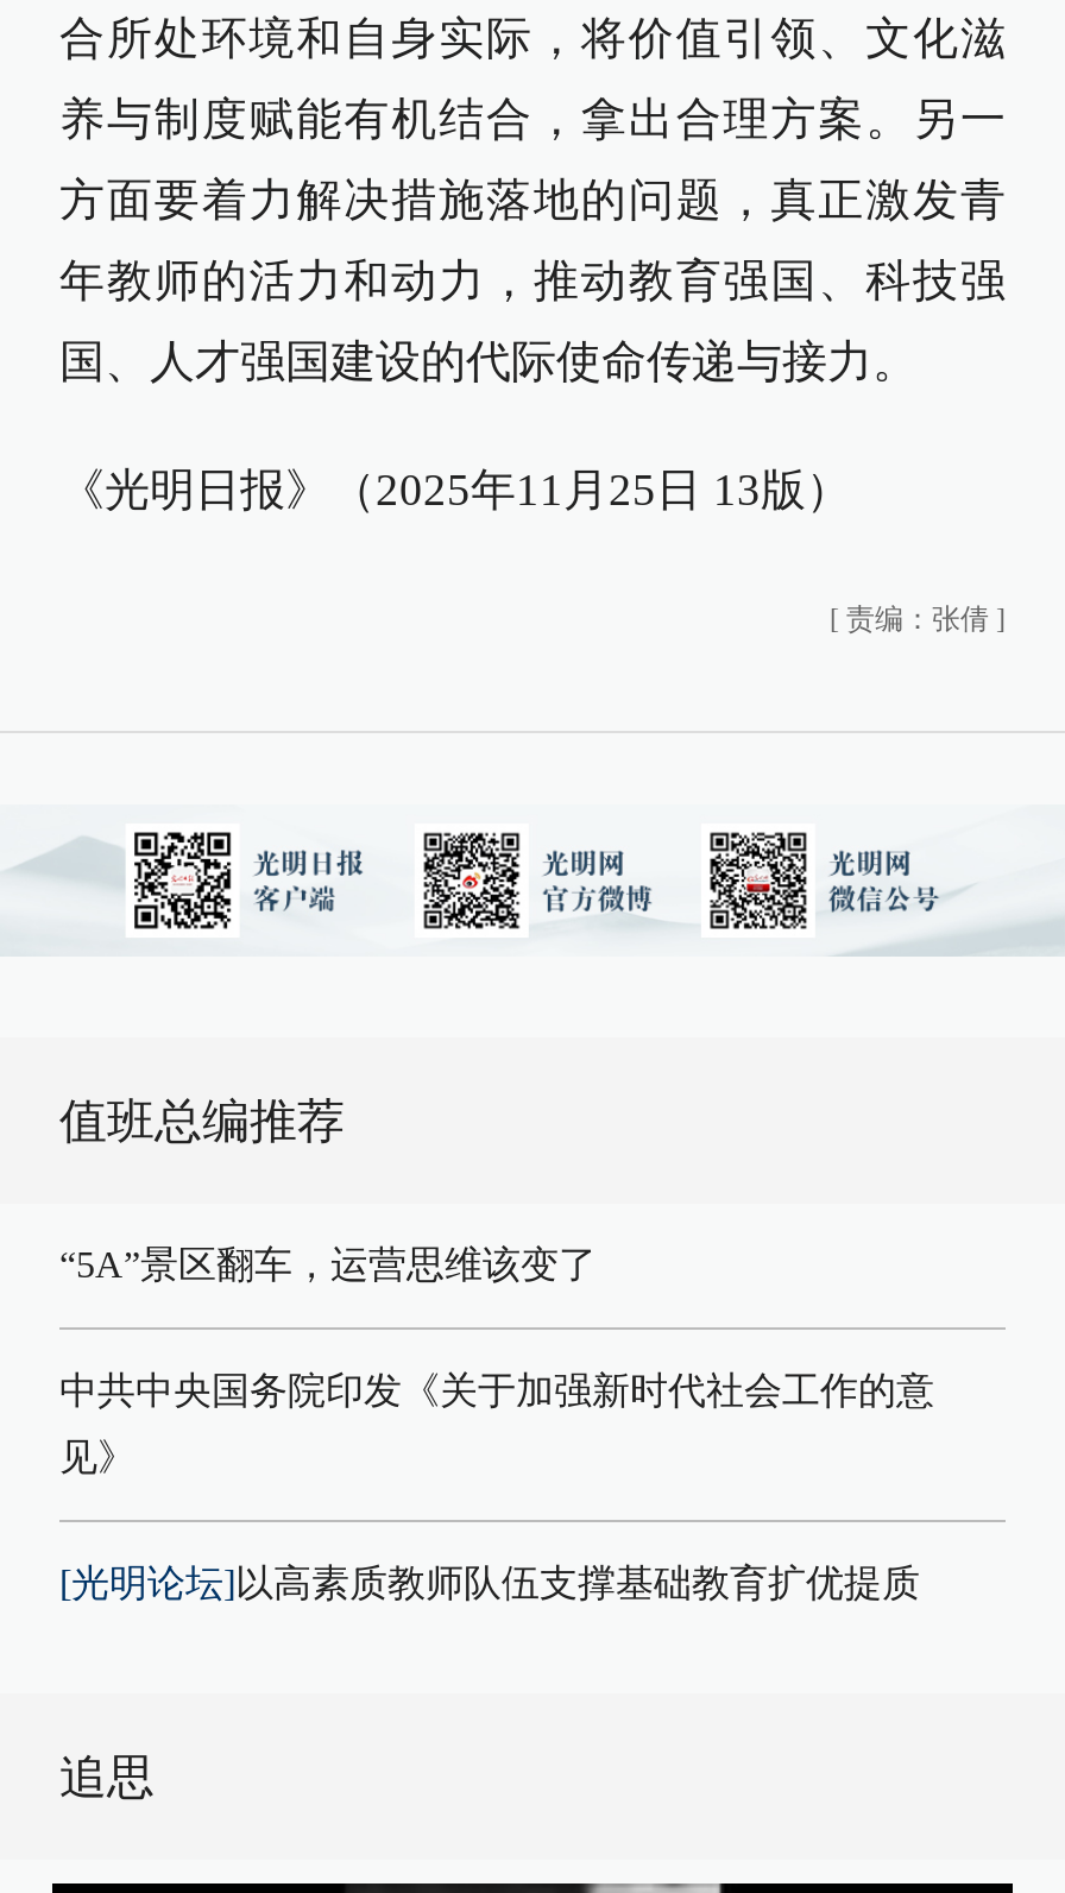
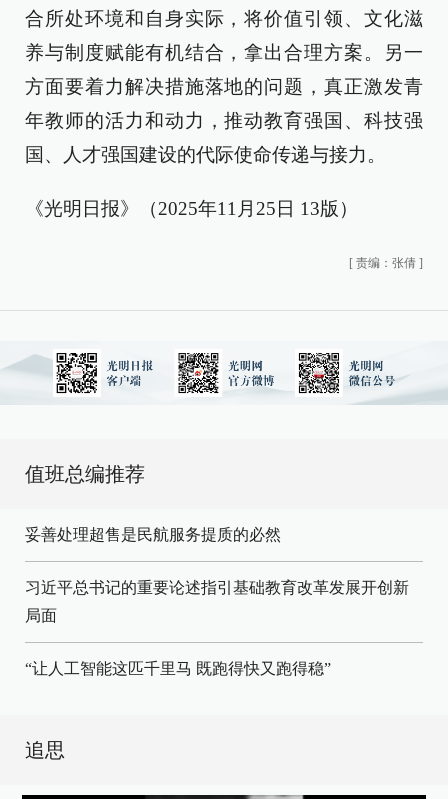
[59,1244,597,1285] “5A”景区翻车，运营思维该变了 -> [25,526,281,543] 妥善处理超售是民航服务提质的必然
[59,1370,934,1411] 中共中央国务院印发《关于加强新时代社会工作的意 -> [25,579,409,596] 习近平总书记的重要论述指引基础教育改革发展开创新
[59,1437,136,1477] 见》 -> [25,607,57,624] 局面
[59,1563,920,1603] [光明论坛]以高素质教师队伍支撑基础教育扩优提质 -> [25,660,331,677] “让人工智能这匹千里马 既跑得快又跑得稳”

